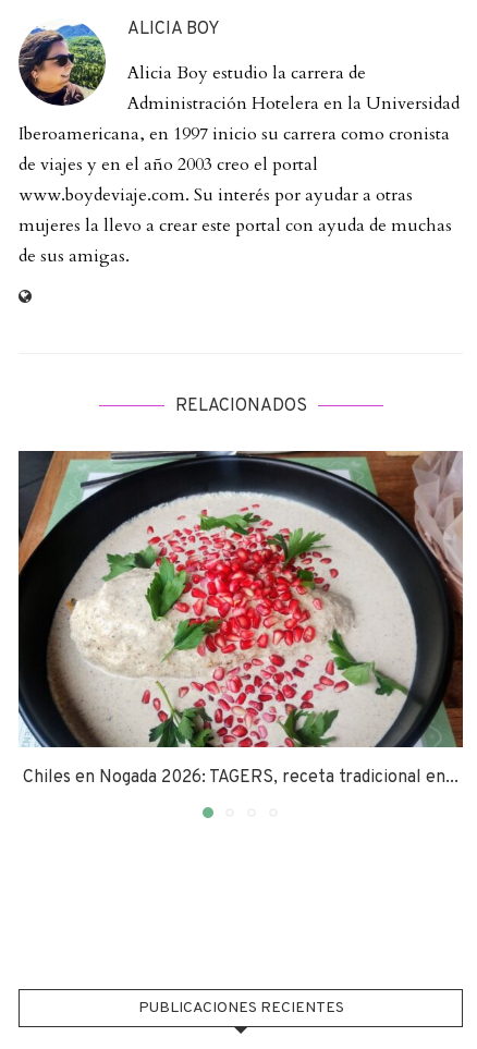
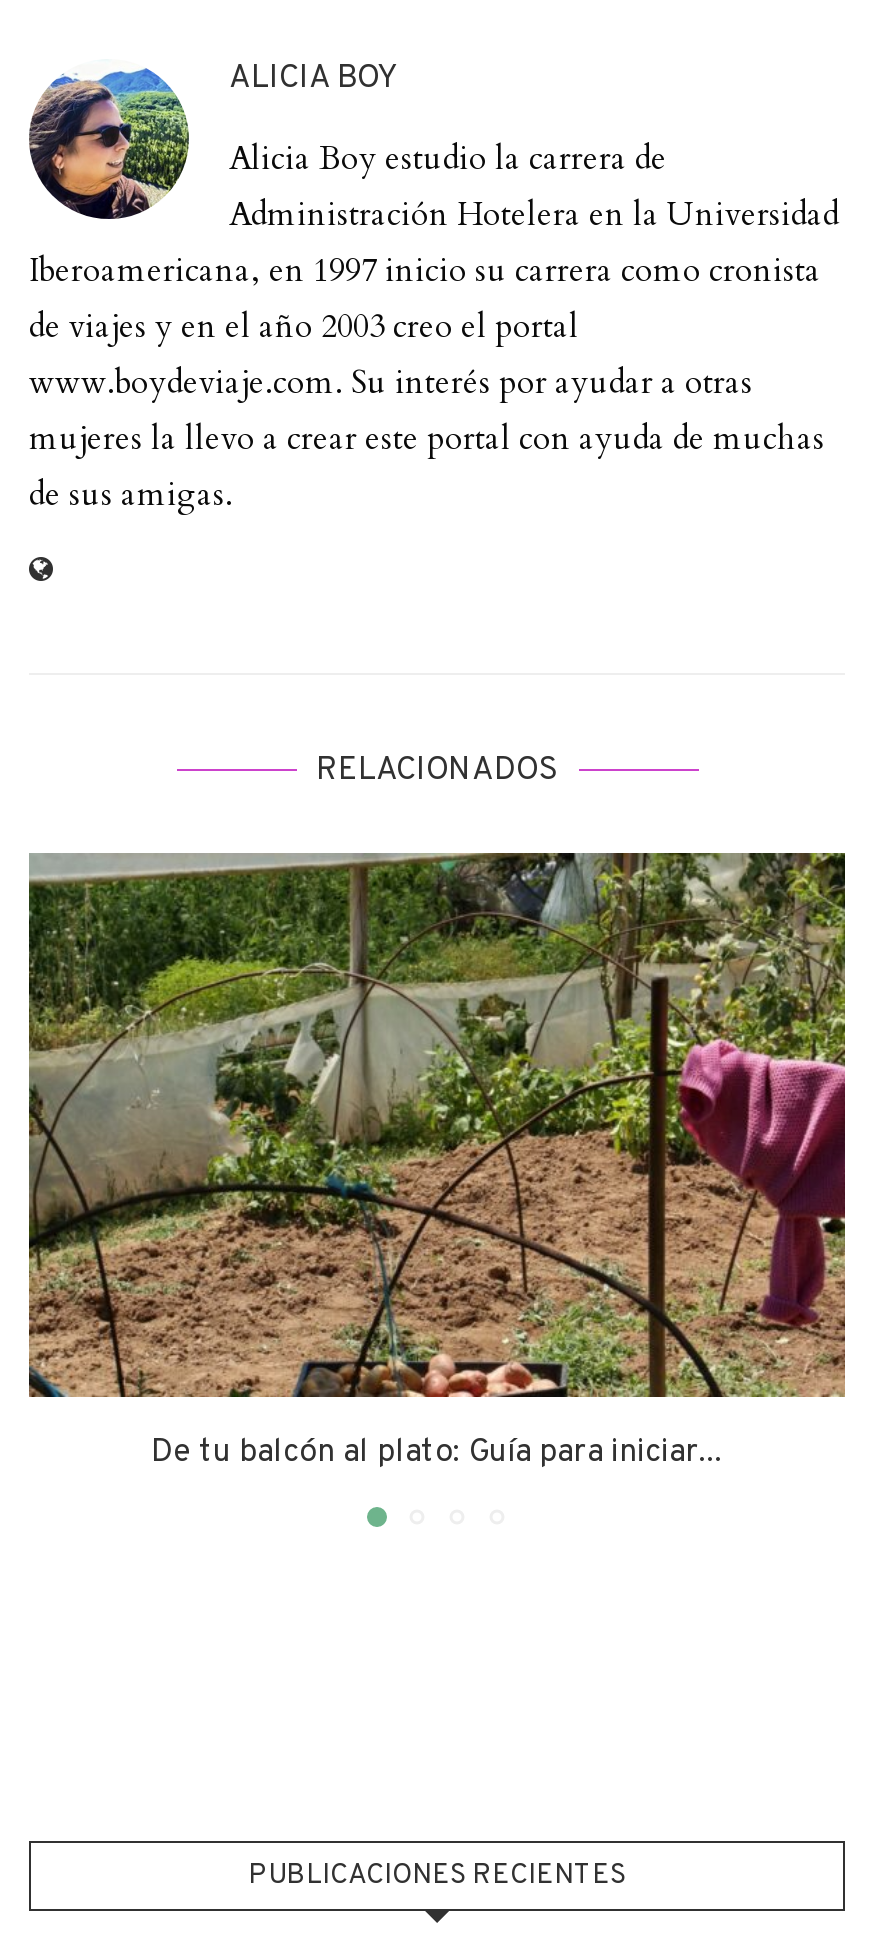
[17,450,464,788] [image] | Chiles en Nogada 2026: TAGERS, receta tradicional en... -> [27,851,847,1473] [image] | De tu balcón al plato: Guía para iniciar...

